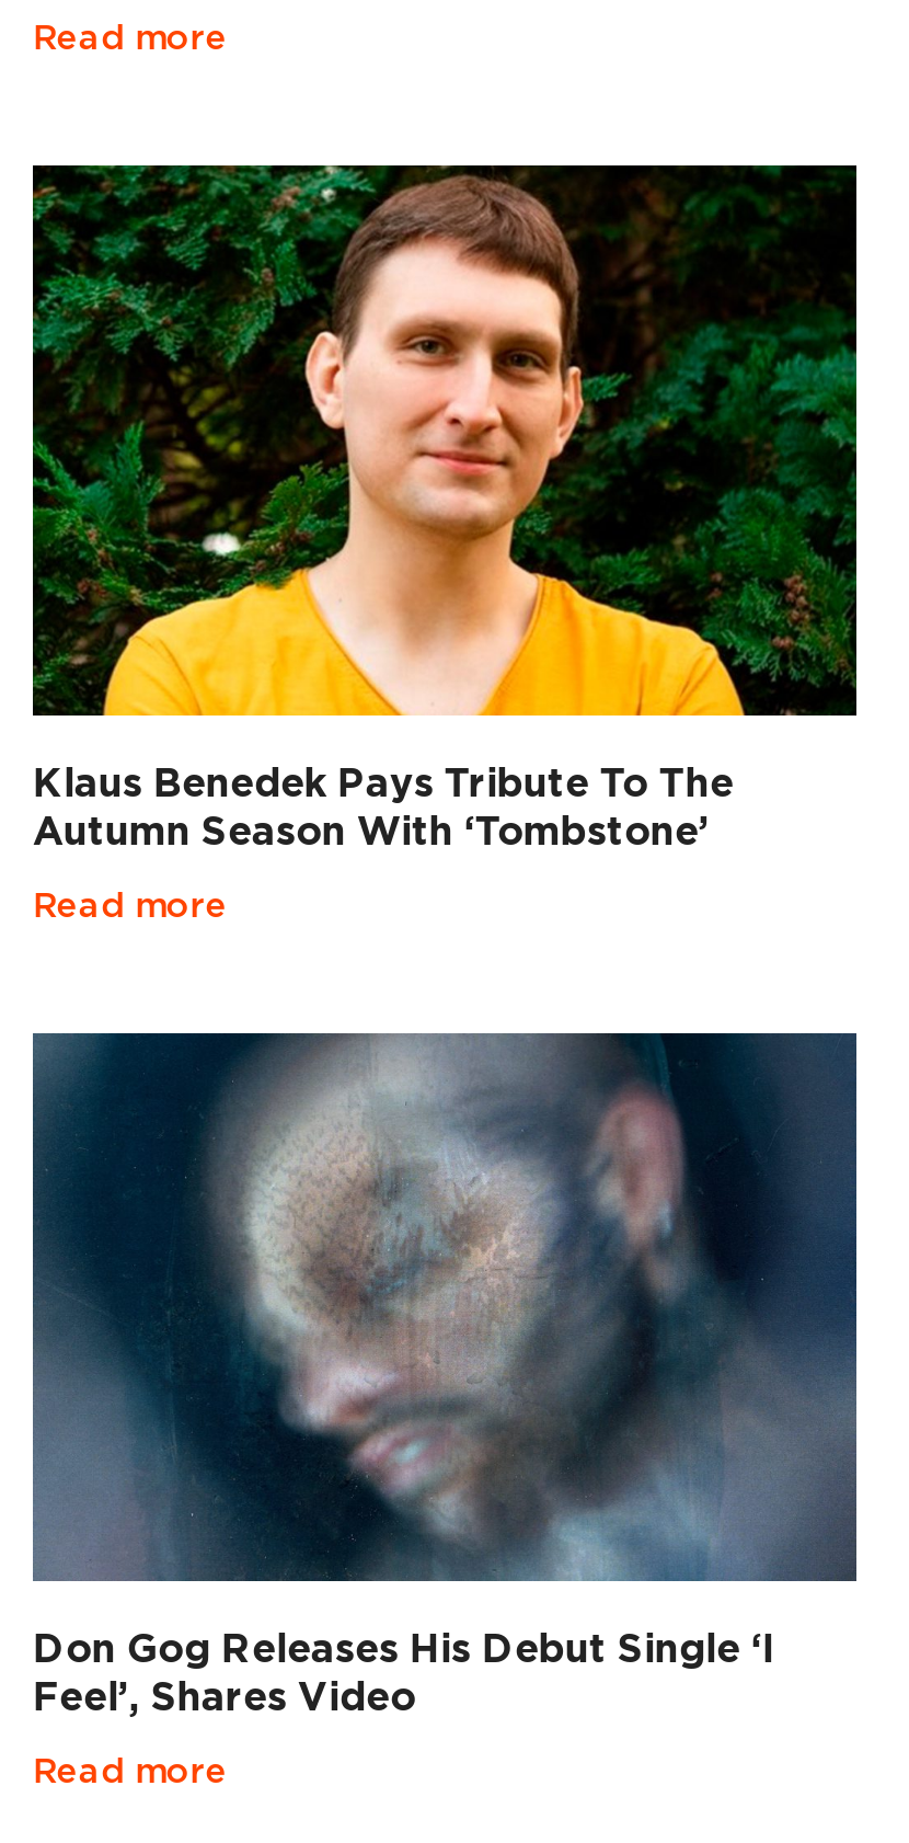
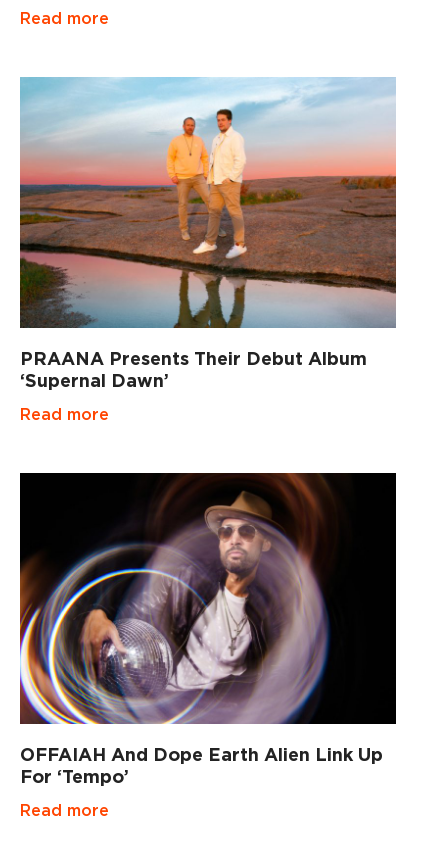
[31,162,859,855] [image] | Klaus Benedek Pays Tribute To The | Autumn Season With ‘Tombstone’ -> [19,76,397,392] [image] | PRAANA Presents Their Debut Album | ‘Supernal Dawn’
[31,1030,859,1723] [image] | Don Gog Releases His Debut Single ‘I | Feel’, Shares Video -> [19,472,397,788] [image] | OFFAIAH And Dope Earth Alien Link Up | For ‘Tempo’

